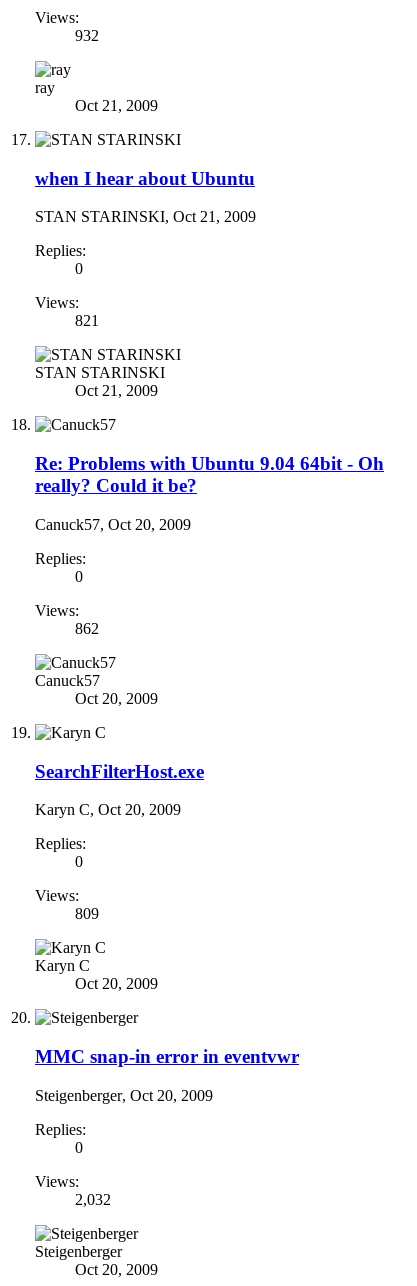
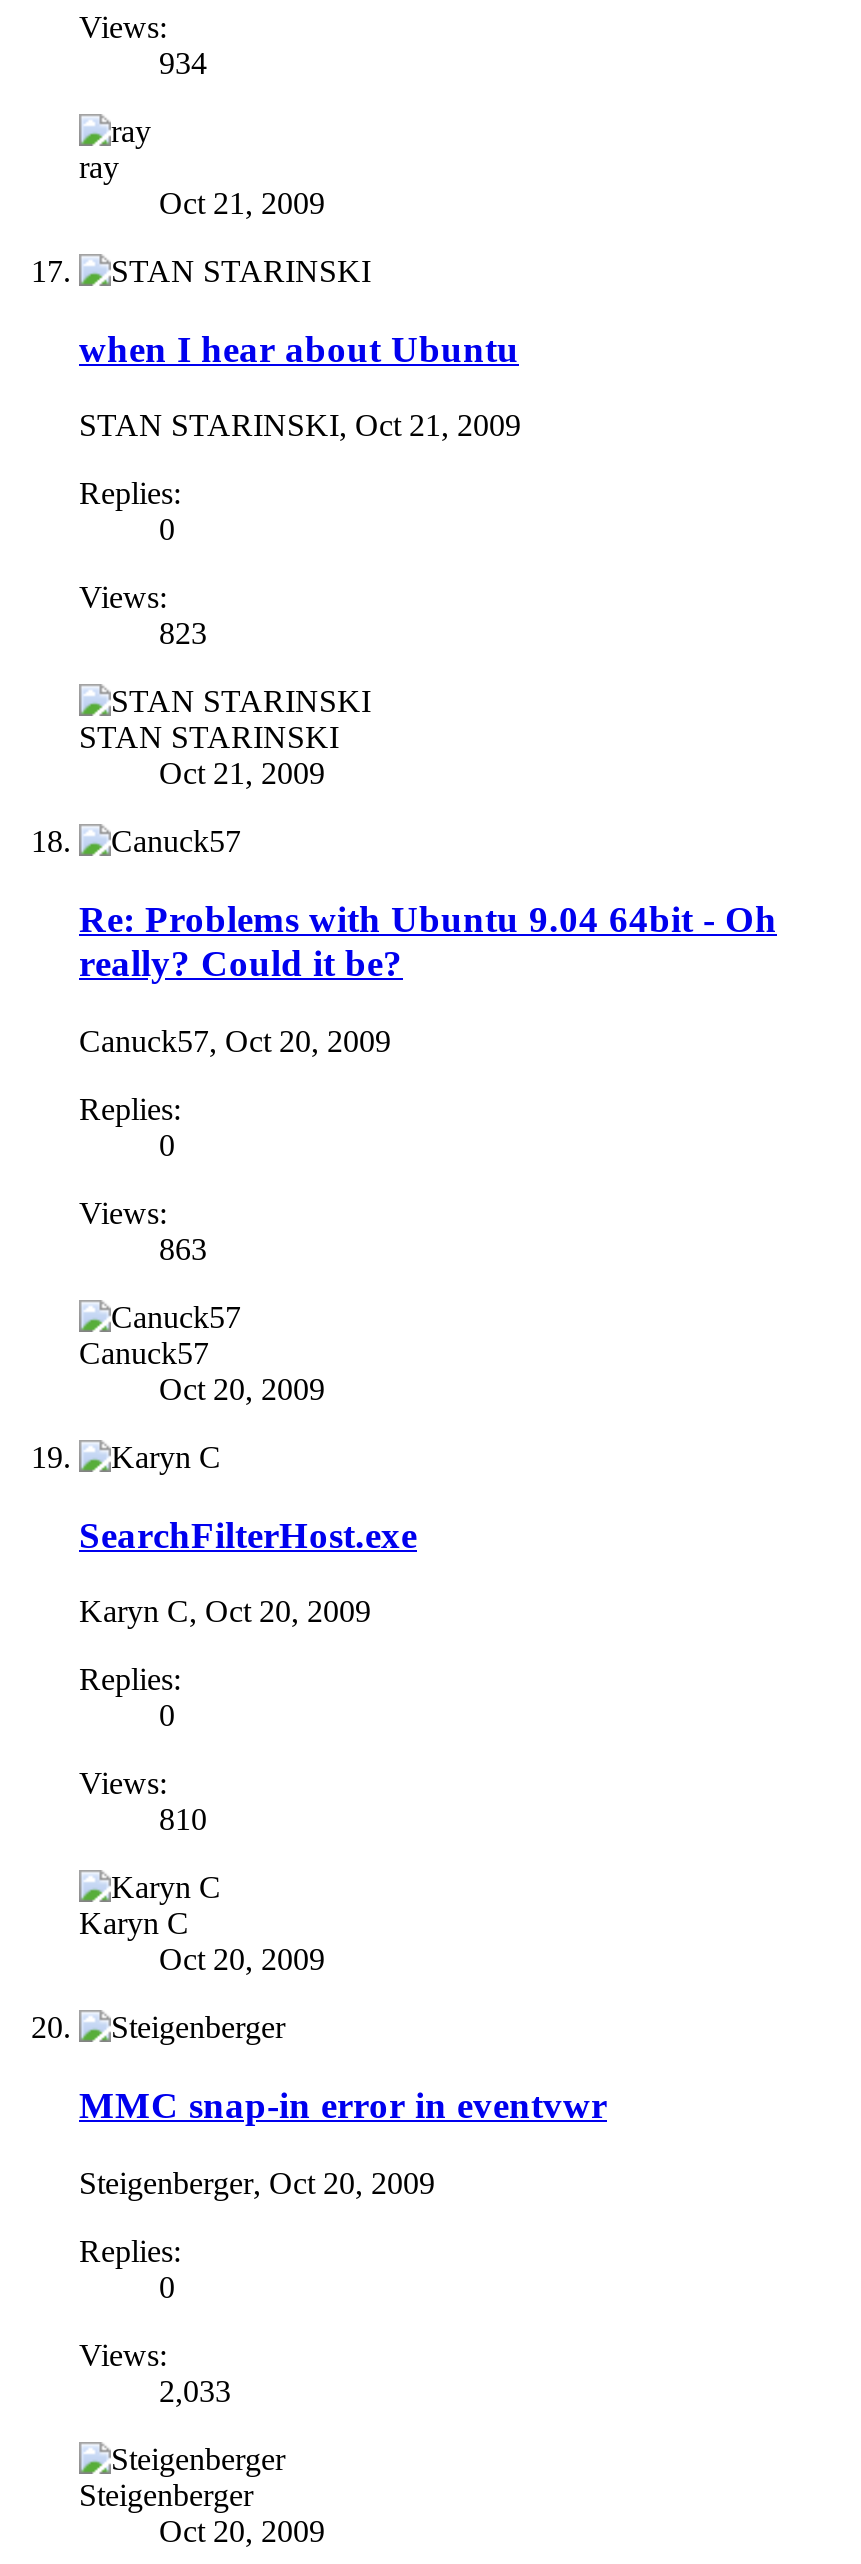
[75,27,99,44] 932 -> [159,46,207,80] 934
[75,312,99,329] 821 -> [159,617,207,651] 823
[75,620,99,637] 862 -> [159,1232,207,1266] 863
[75,905,99,922] 809 -> [159,1802,207,1836] 810
[75,1191,111,1208] 2,032 -> [159,2373,231,2407] 2,033

